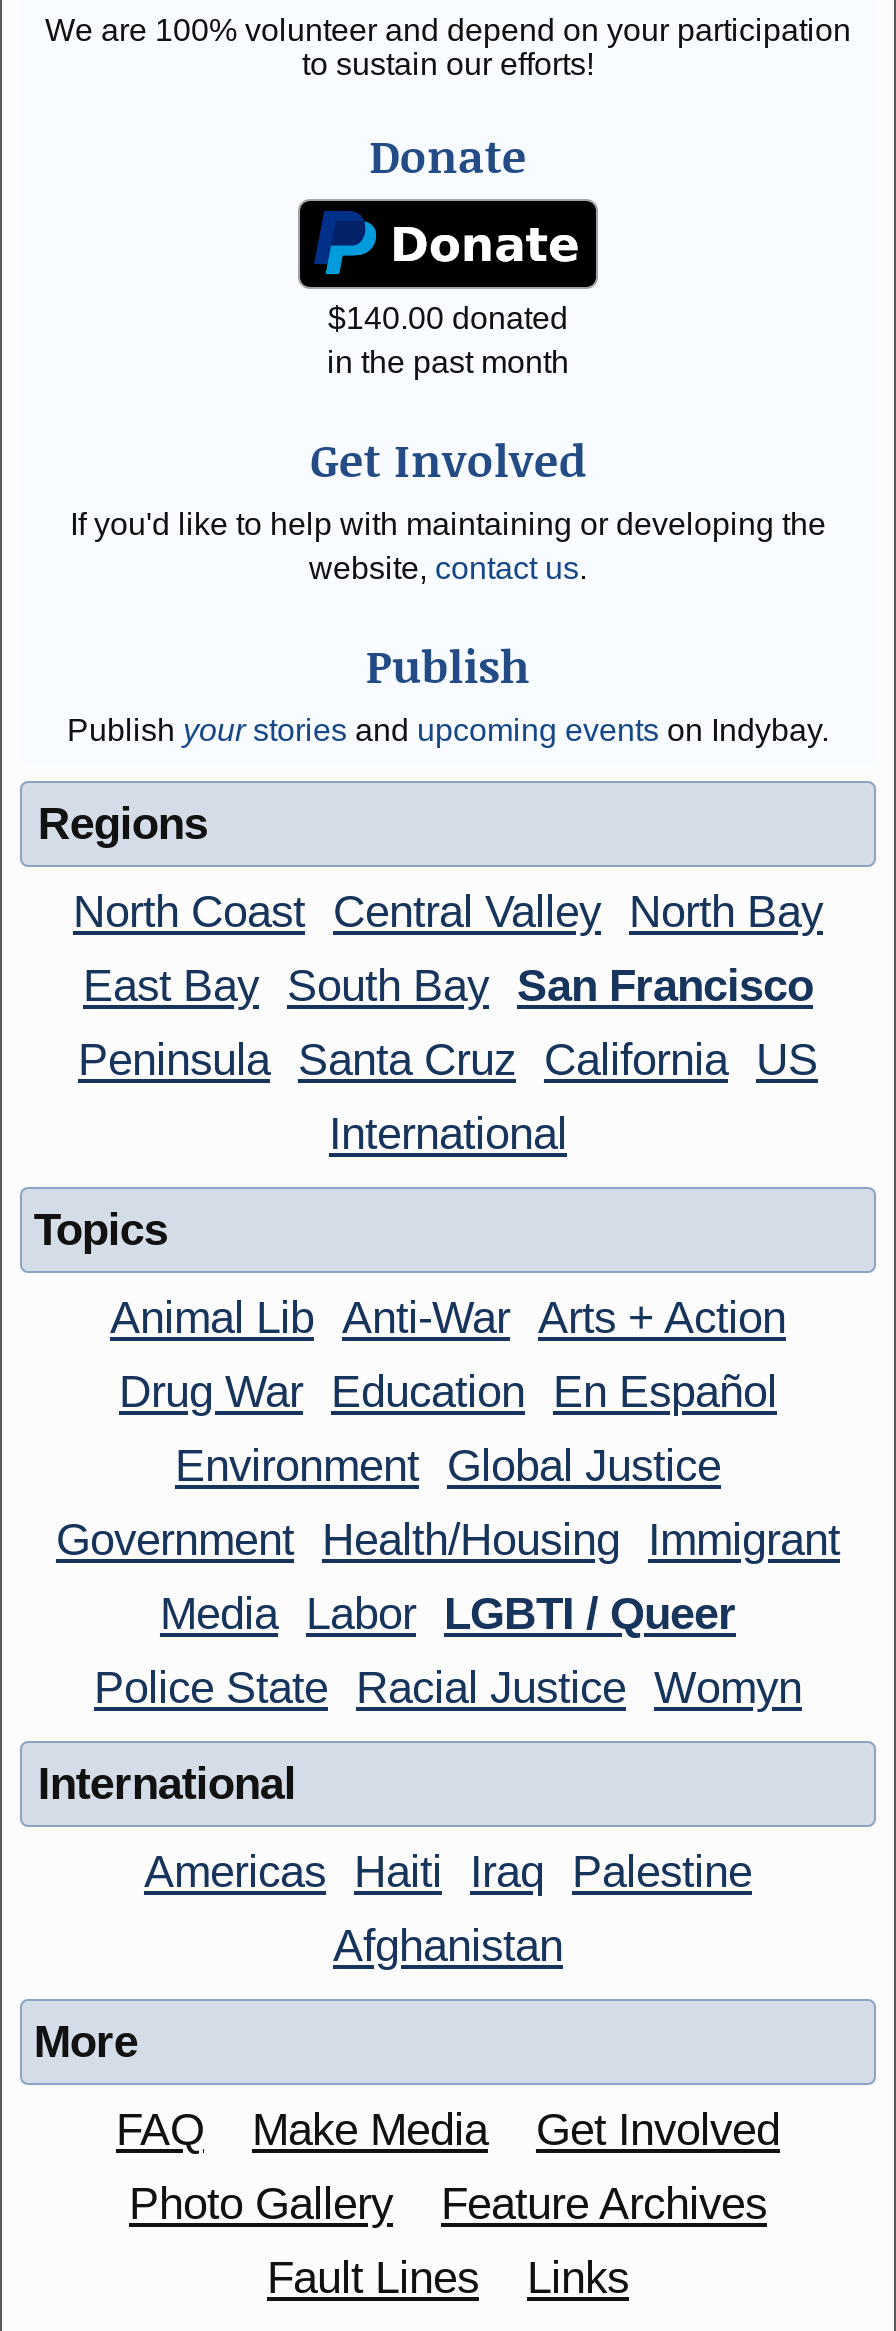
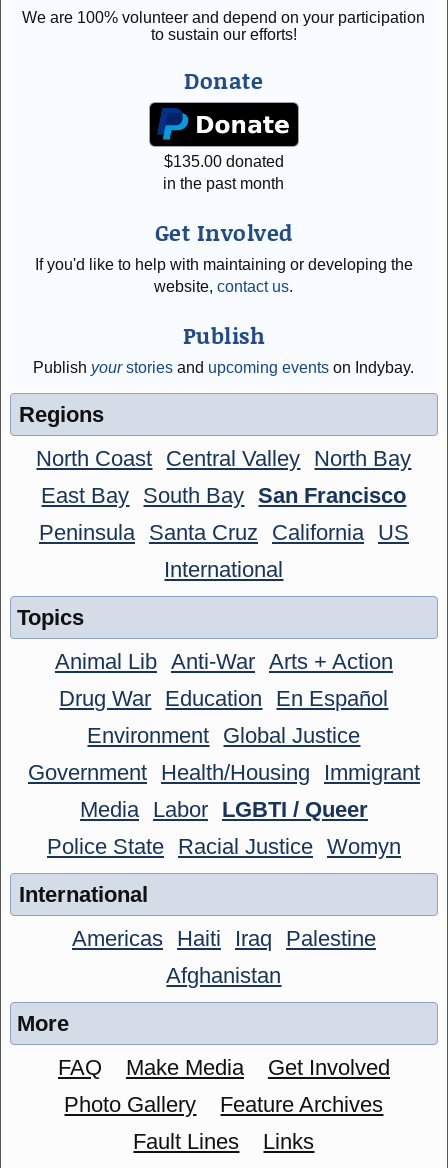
[328,300,568,334] $140.00 donated -> [164,153,284,170] $135.00 donated

